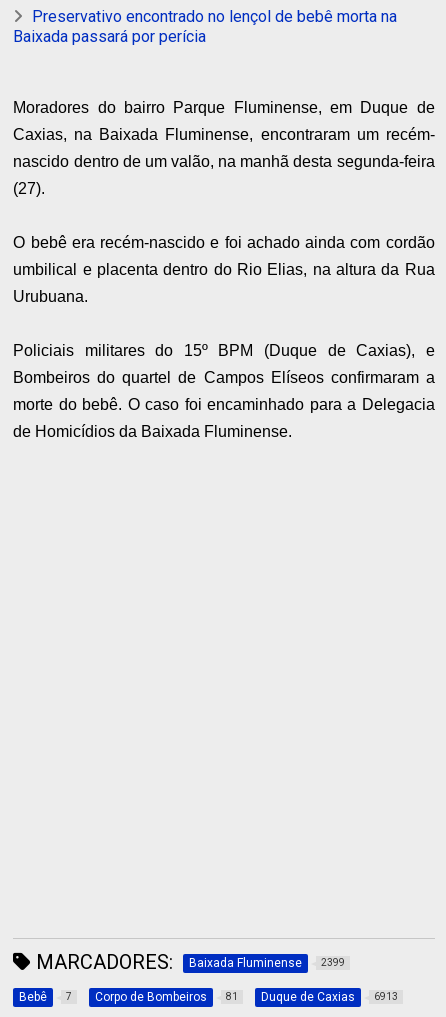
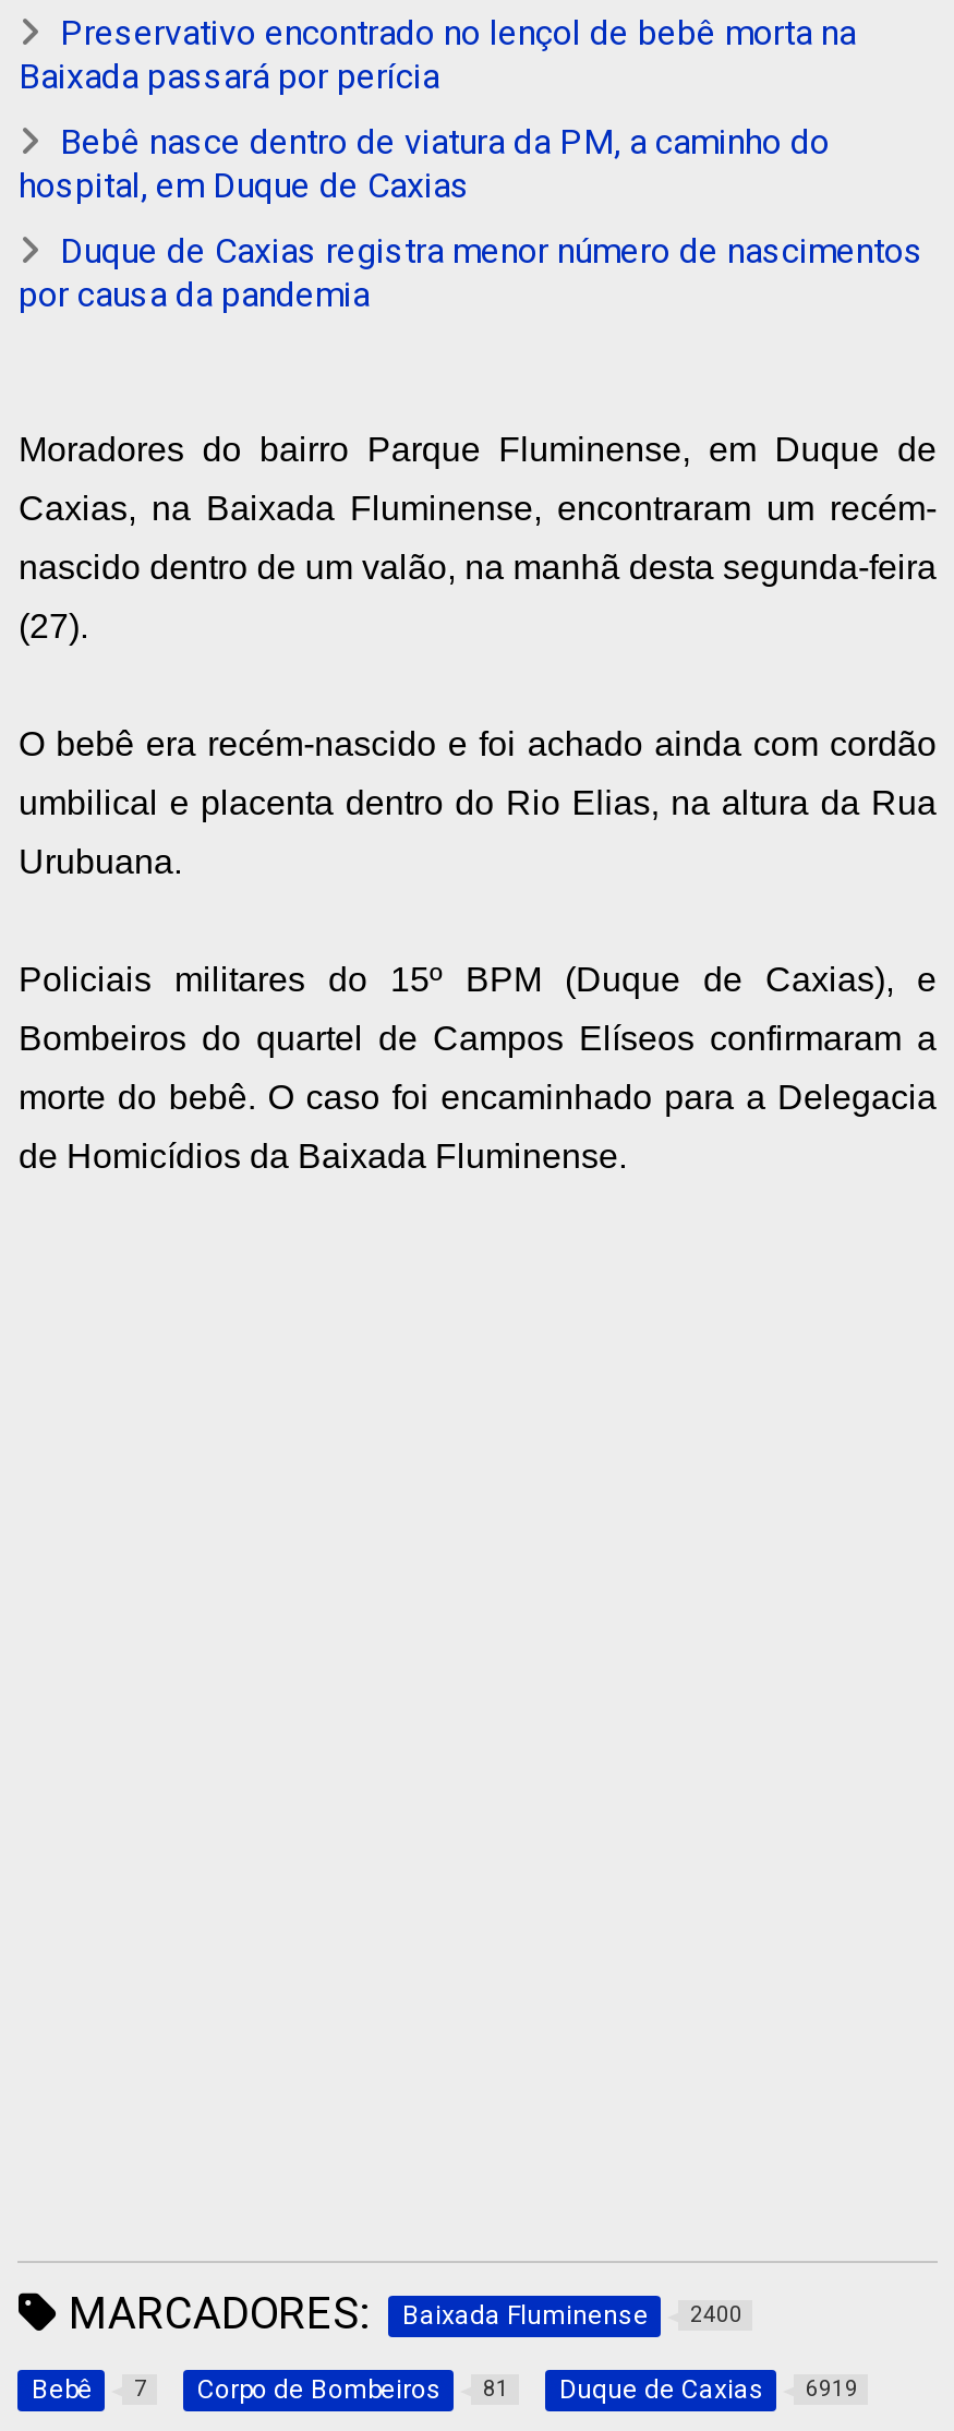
none -> [18,121,923,315] Bebê nasce dentro de viatura da PM, a caminho do | hospital, em Duque de Caxias | Duque de Caxias registra menor número de nascimentos | por causa da pandemia
[31,950,345,974] MARCADORES: Baixada Fluminense 2399 -> [58,2287,742,2339] MARCADORES: Baixada Fluminense 2400
[261,990,398,1004] Duque de Caxias 6913 -> [559,2374,858,2405] Duque de Caxias 6919

